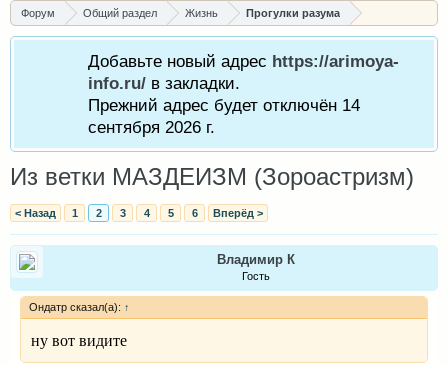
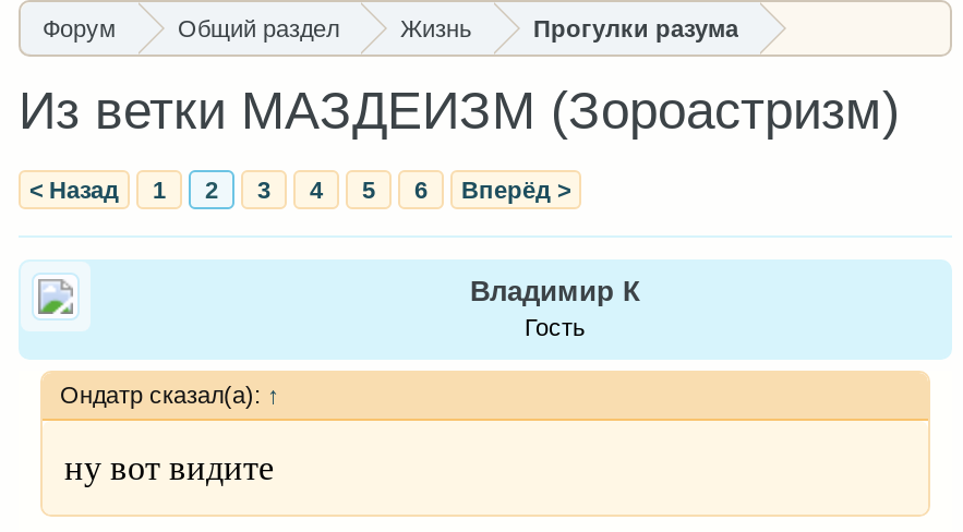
[10,35,438,150] [image] | Добавьте новый адрес https://arimoya- | info.ru/ в закладки. | Прежний адрес будет отключён 14 | сентября 2026 г. -> none

